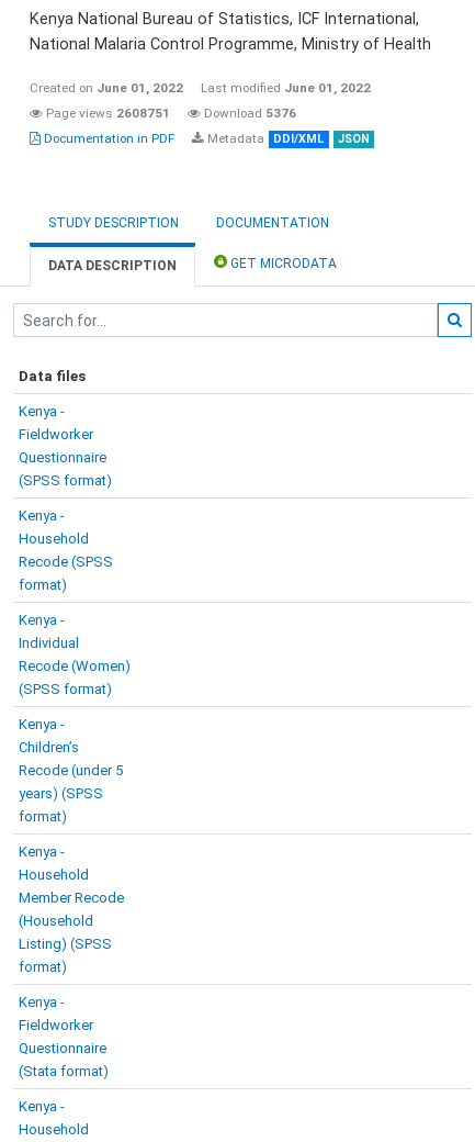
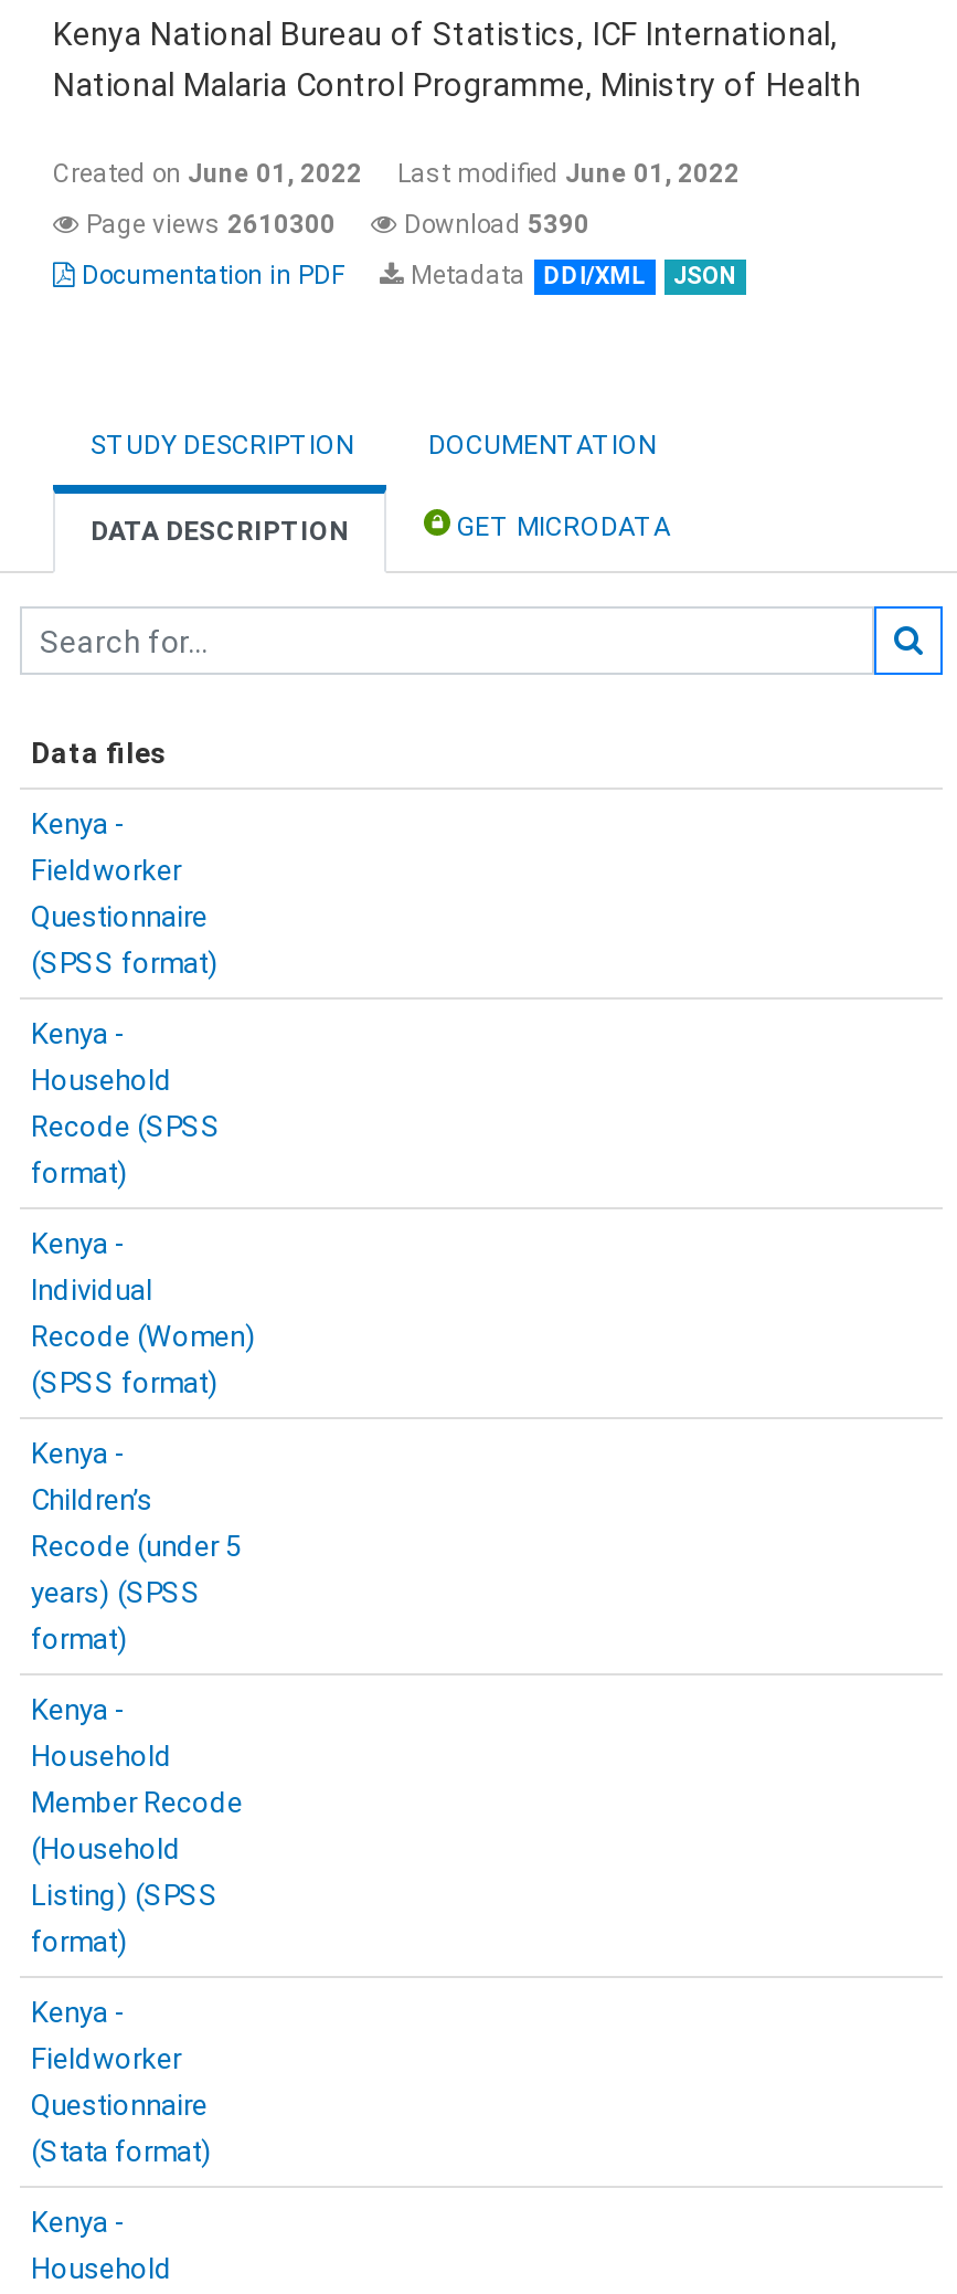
[43,105,170,121] Page views 2608751 -> [79,209,336,240] Page views 2610300
[201,105,296,121] Download 5376 -> [397,209,589,240] Download 5390

